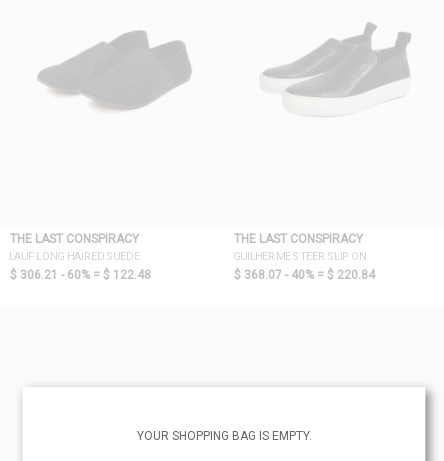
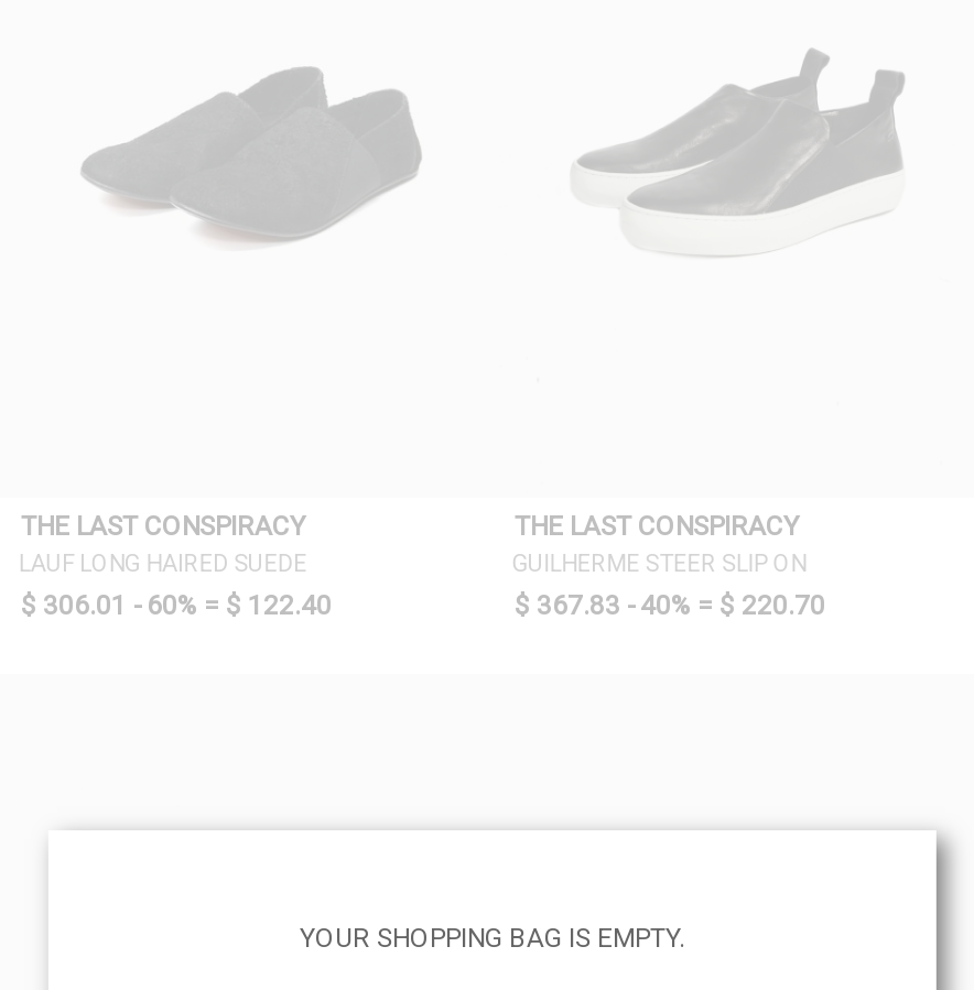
[10,268,151,282] $ 306.21 - 60% = $ 122.48 -> [21,590,332,621] $ 306.01 - 60% = $ 122.40
[234,268,375,282] $ 368.07 - 40% = $ 220.84 -> [515,590,825,621] $ 367.83 - 40% = $ 220.70

